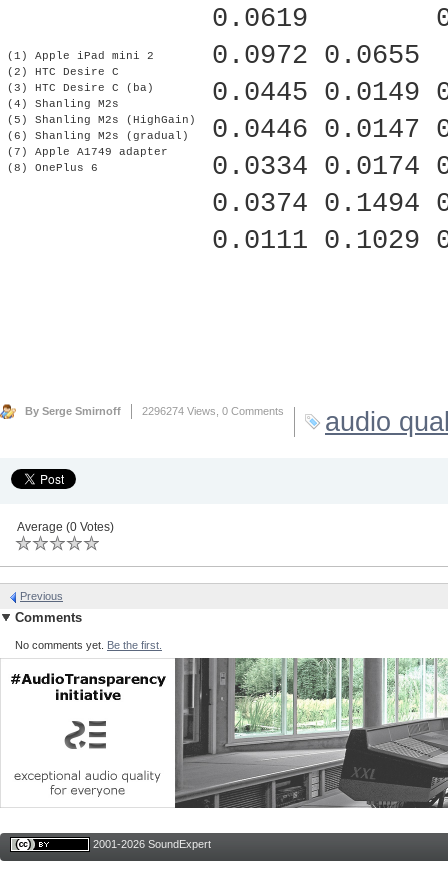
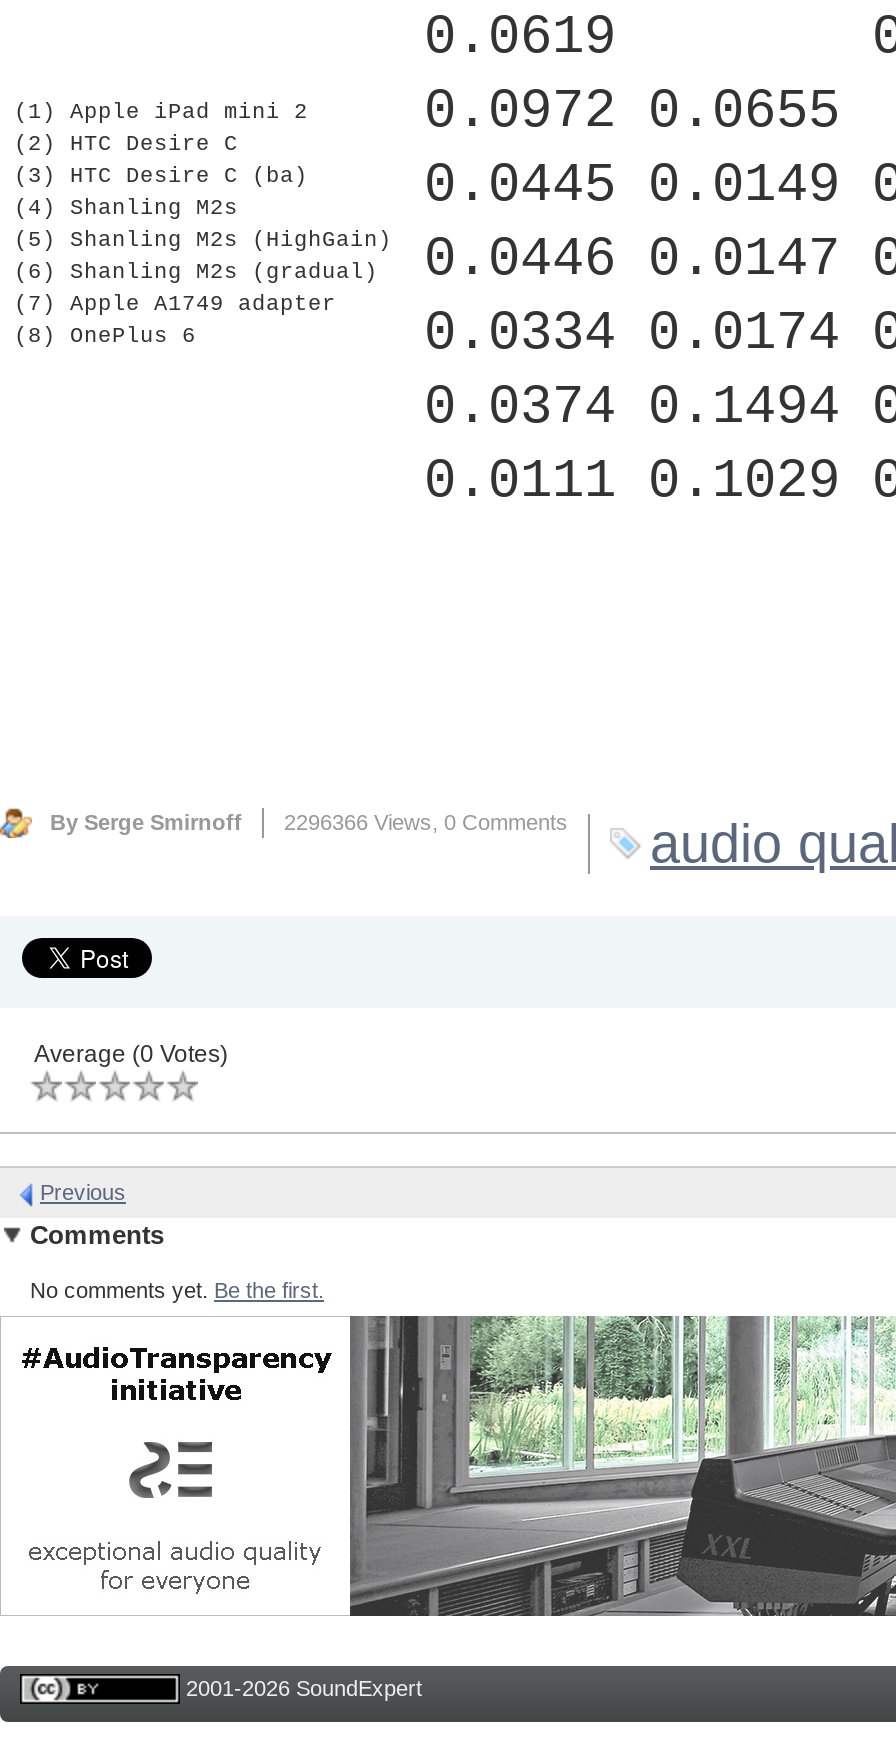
[142,405,284,417] 2296274 Views, 0 Comments -> [284,810,568,834] 2296366 Views, 0 Comments

